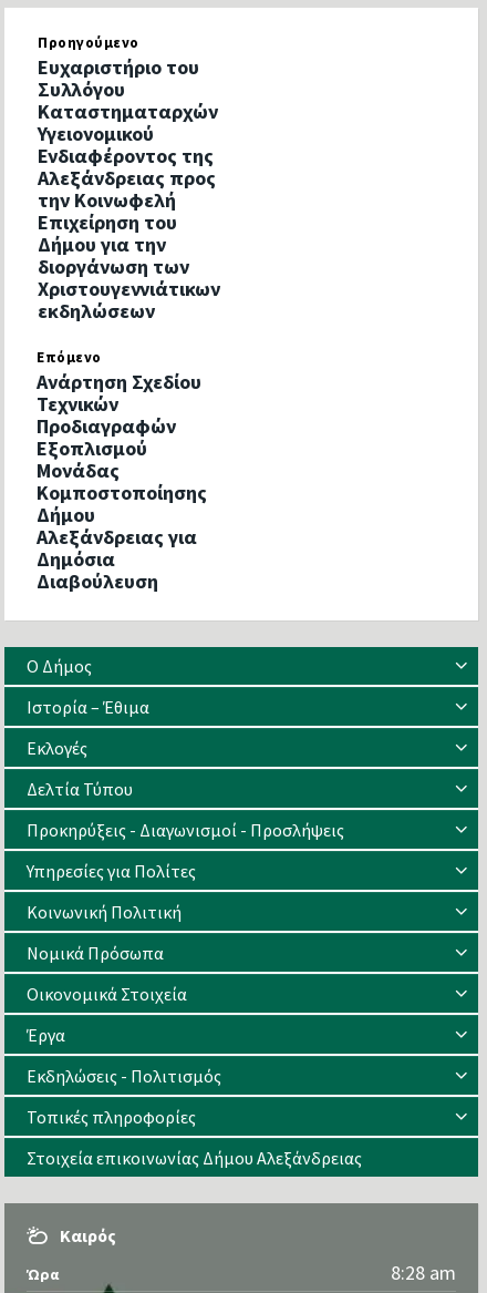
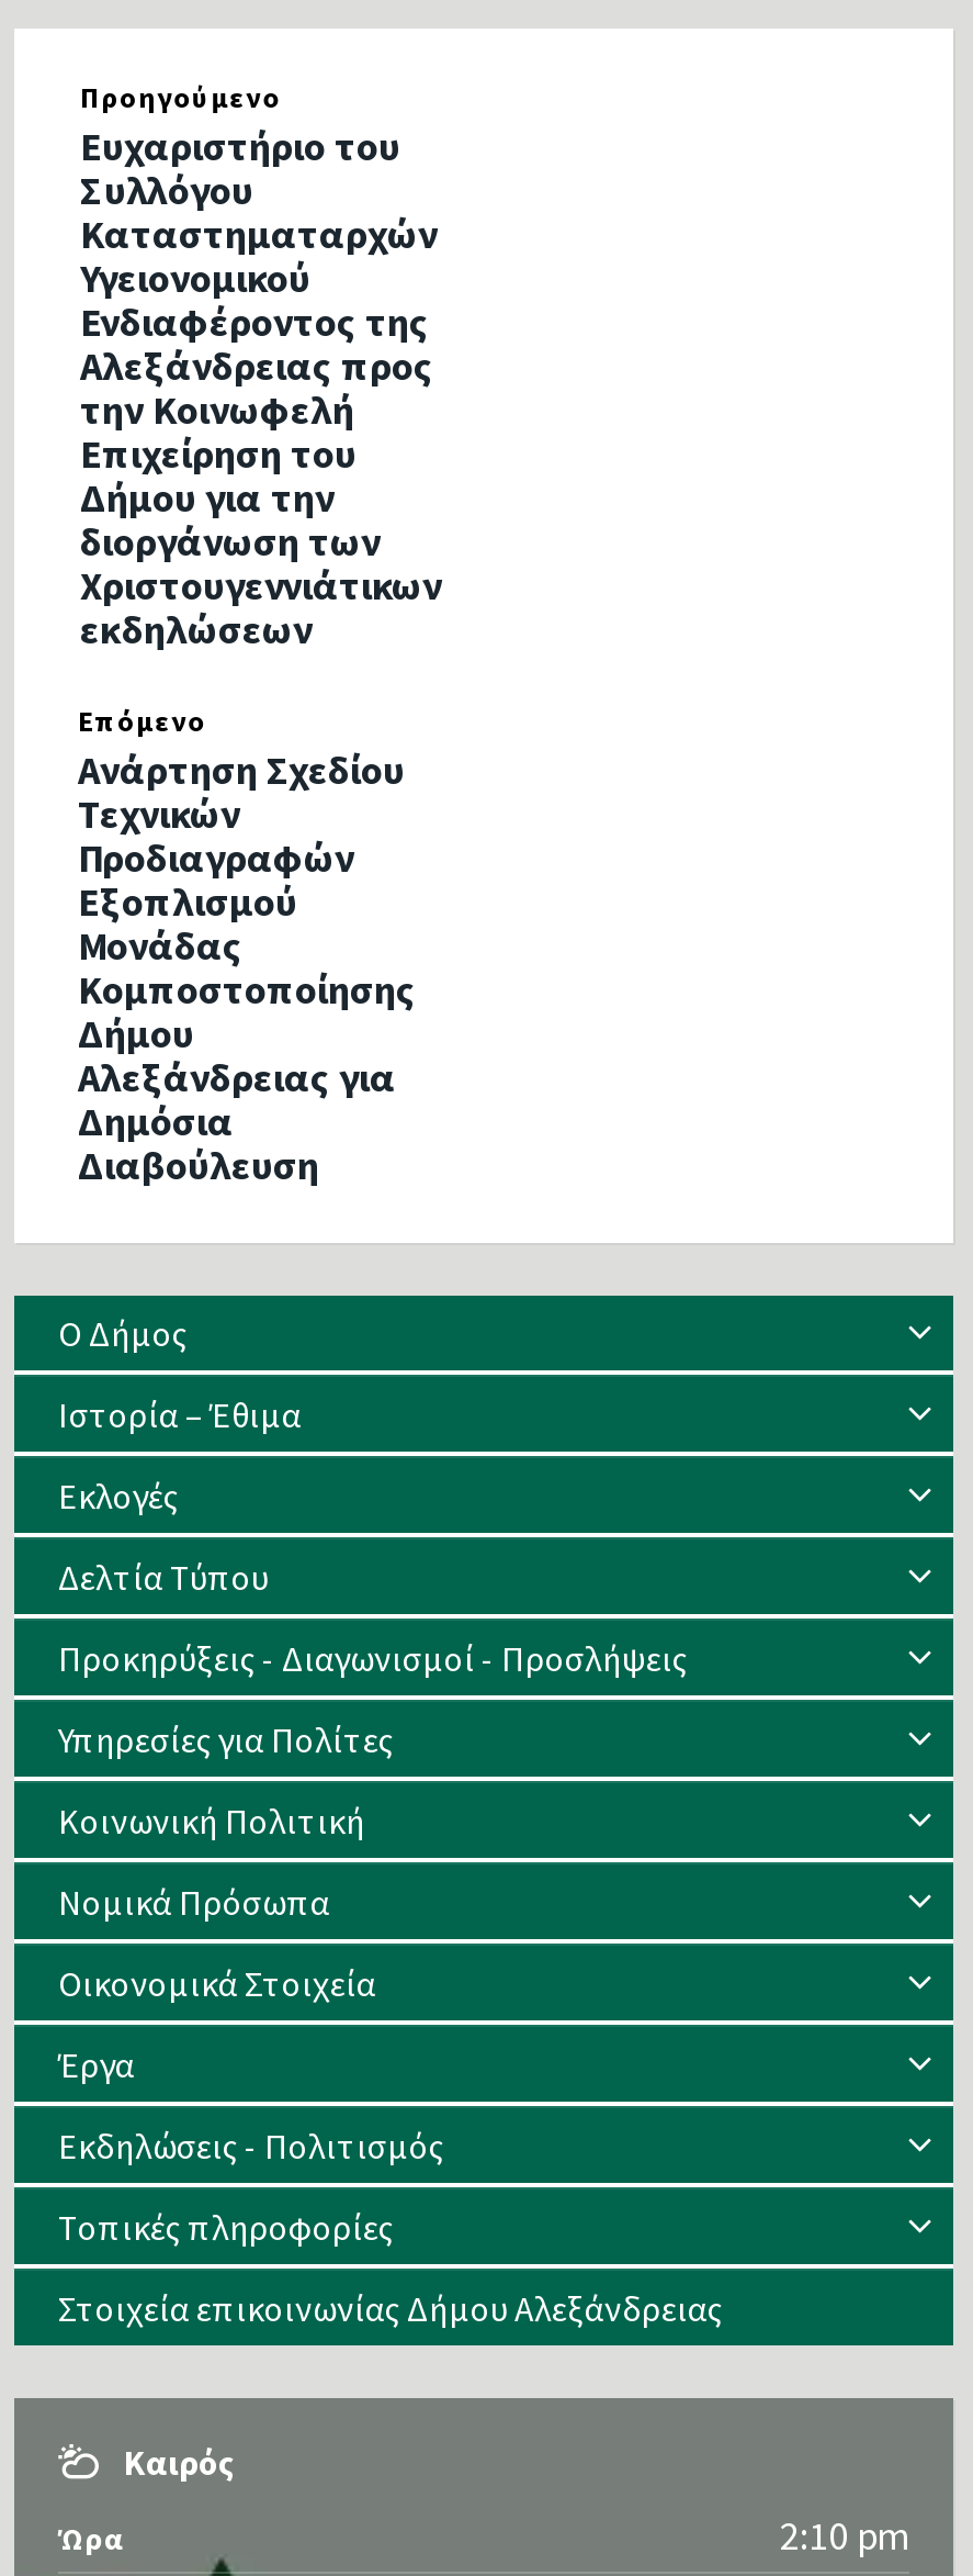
[391,1260,456,1286] 8:28 am -> [780,2511,909,2561] 2:10 pm

